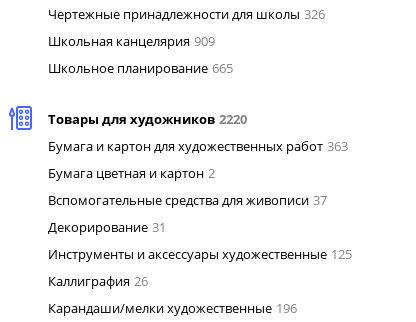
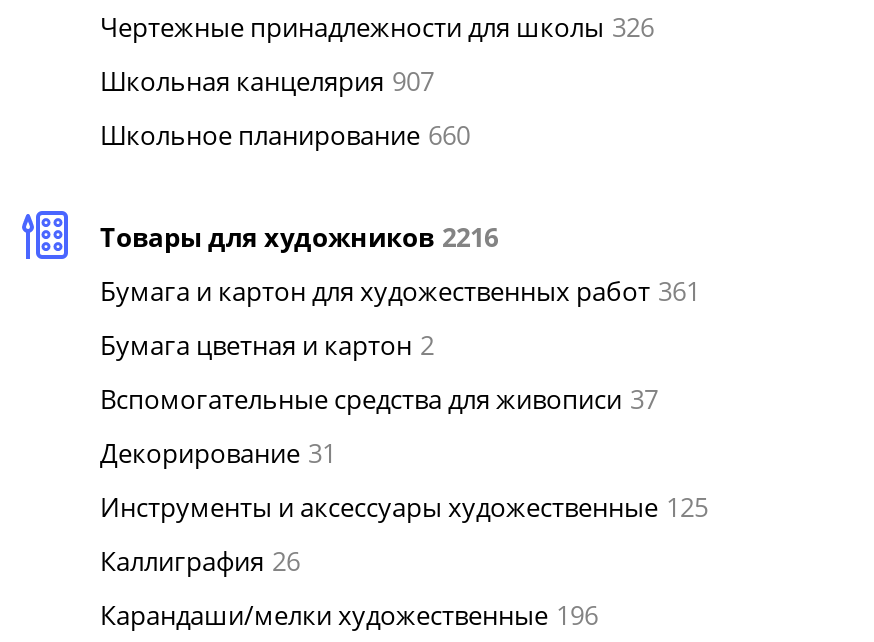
[48,32,215,50] Школьная канцелярия 909 -> [100,63,434,99] Школьная канцелярия 907
[48,59,233,77] Школьное планирование 665 -> [100,117,470,153] Школьное планирование 660
[48,110,247,128] Товары для художников 2220 -> [100,219,498,255] Товары для художников 2216
[48,137,348,155] Бумага и картон для художественных работ 363 -> [100,273,700,309] Бумага и картон для художественных работ 361

